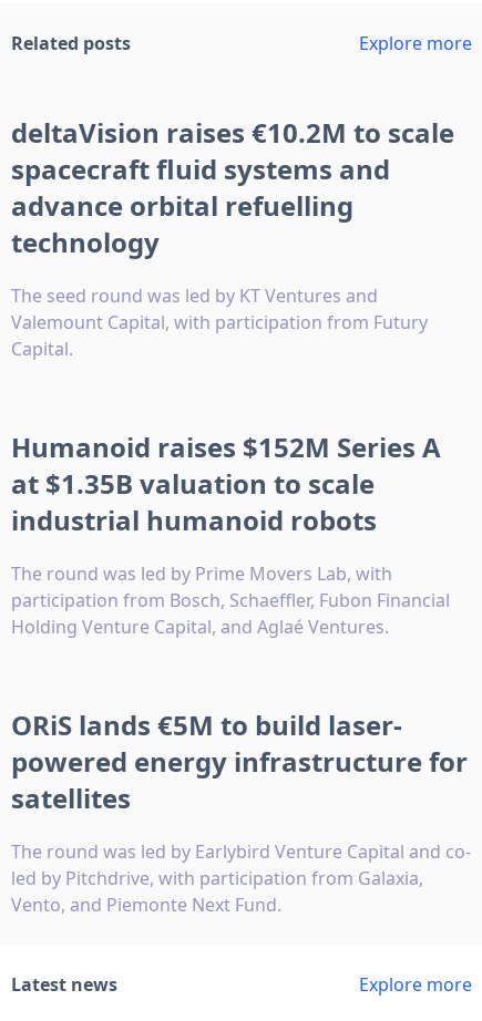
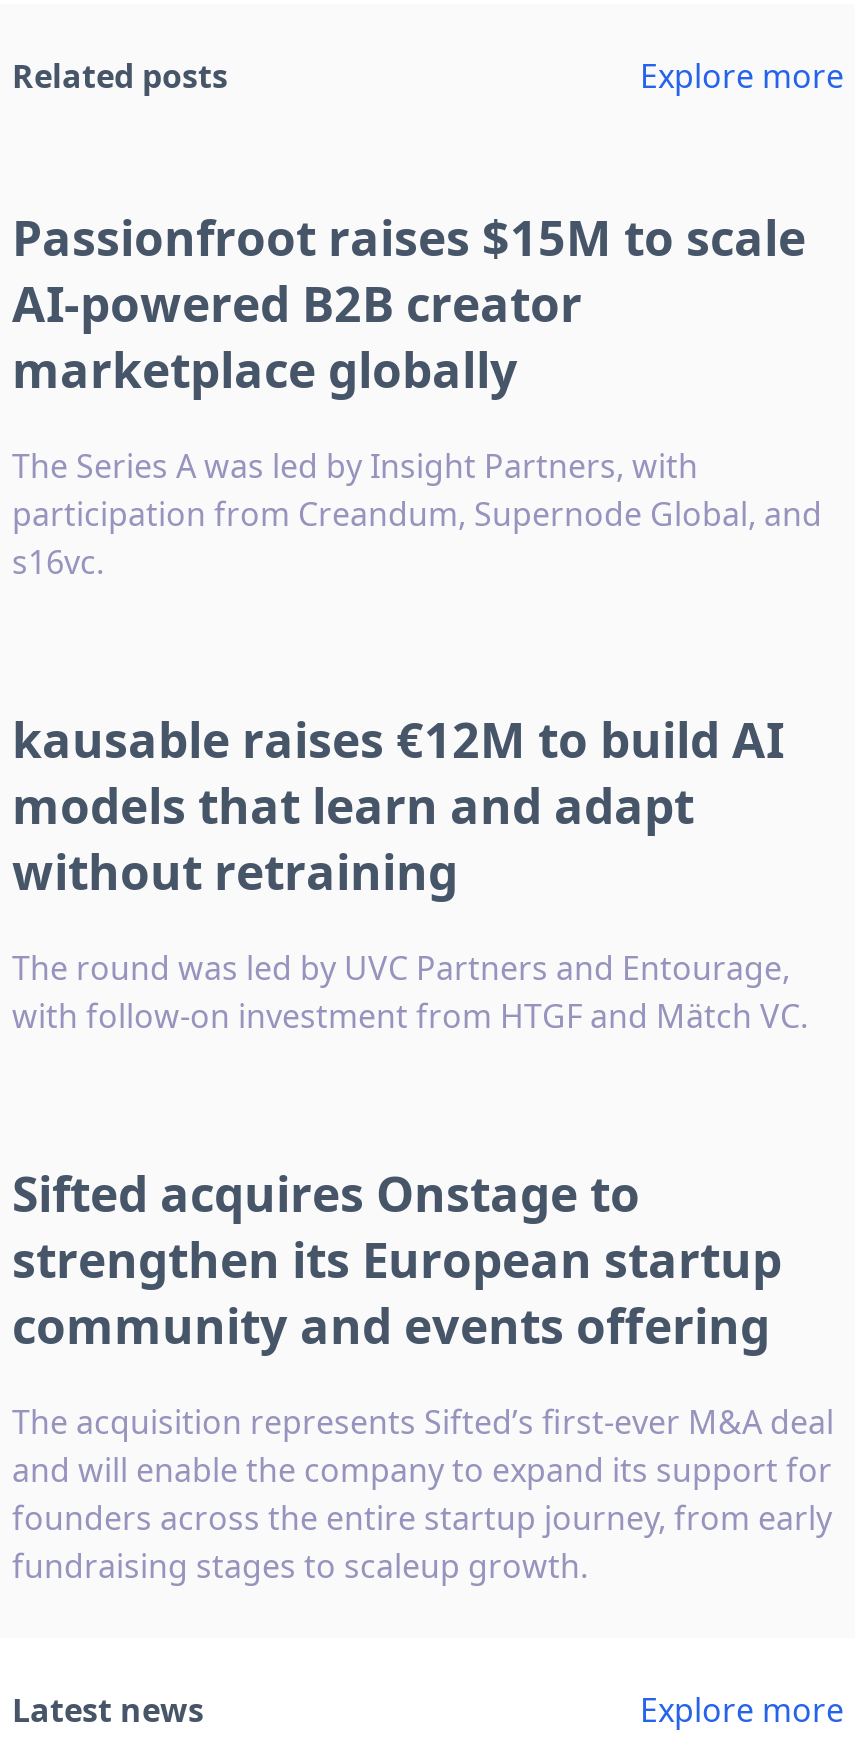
[11,114,454,260] deltaVision raises €10.2M to scale | spacecraft fluid systems and | advance orbital refuelling | technology -> [12,204,806,402] Passionfroot raises $15M to scale | AI-powered B2B creator | marketplace globally
[11,284,428,361] The seed round was led by KT Ventures and | Valemount Capital, with participation from Futury | Capital. -> [12,444,822,584] The Series A was led by Insight Partners, with | participation from Creandum, Supernode Global, and | s16vc.
[11,429,441,538] Humanoid raises $152M Series A | at $1.35B valuation to scale | industrial humanoid robots -> [12,706,784,904] kausable raises €12M to build AI | models that learn and adapt | without retraining
[11,562,450,639] The round was led by Prime Movers Lab, with | participation from Bosch, Schaeffler, Fubon Financial | Holding Venture Capital, and Aglaé Ventures. -> [12,946,808,1038] The round was led by UVC Partners and Entourage, | with follow-on investment from HTGF and Mätch VC.
[11,707,468,816] ORiS lands €5M to build laser- | powered energy infrastructure for | satellites -> [12,1160,782,1358] Sifted acquires Onstage to | strengthen its European startup | community and events offering
[11,840,471,917] The round was led by Earlybird Venture Capital and co- | led by Pitchdrive, with participation from Galaxia, | Vento, and Piemonte Next Fund. -> [12,1400,834,1588] The acquisition represents Sifted’s first-ever M&A deal | and will enable the company to expand its support for | founders across the entire startup journey, from early | fundraising stages to scaleup growth.

